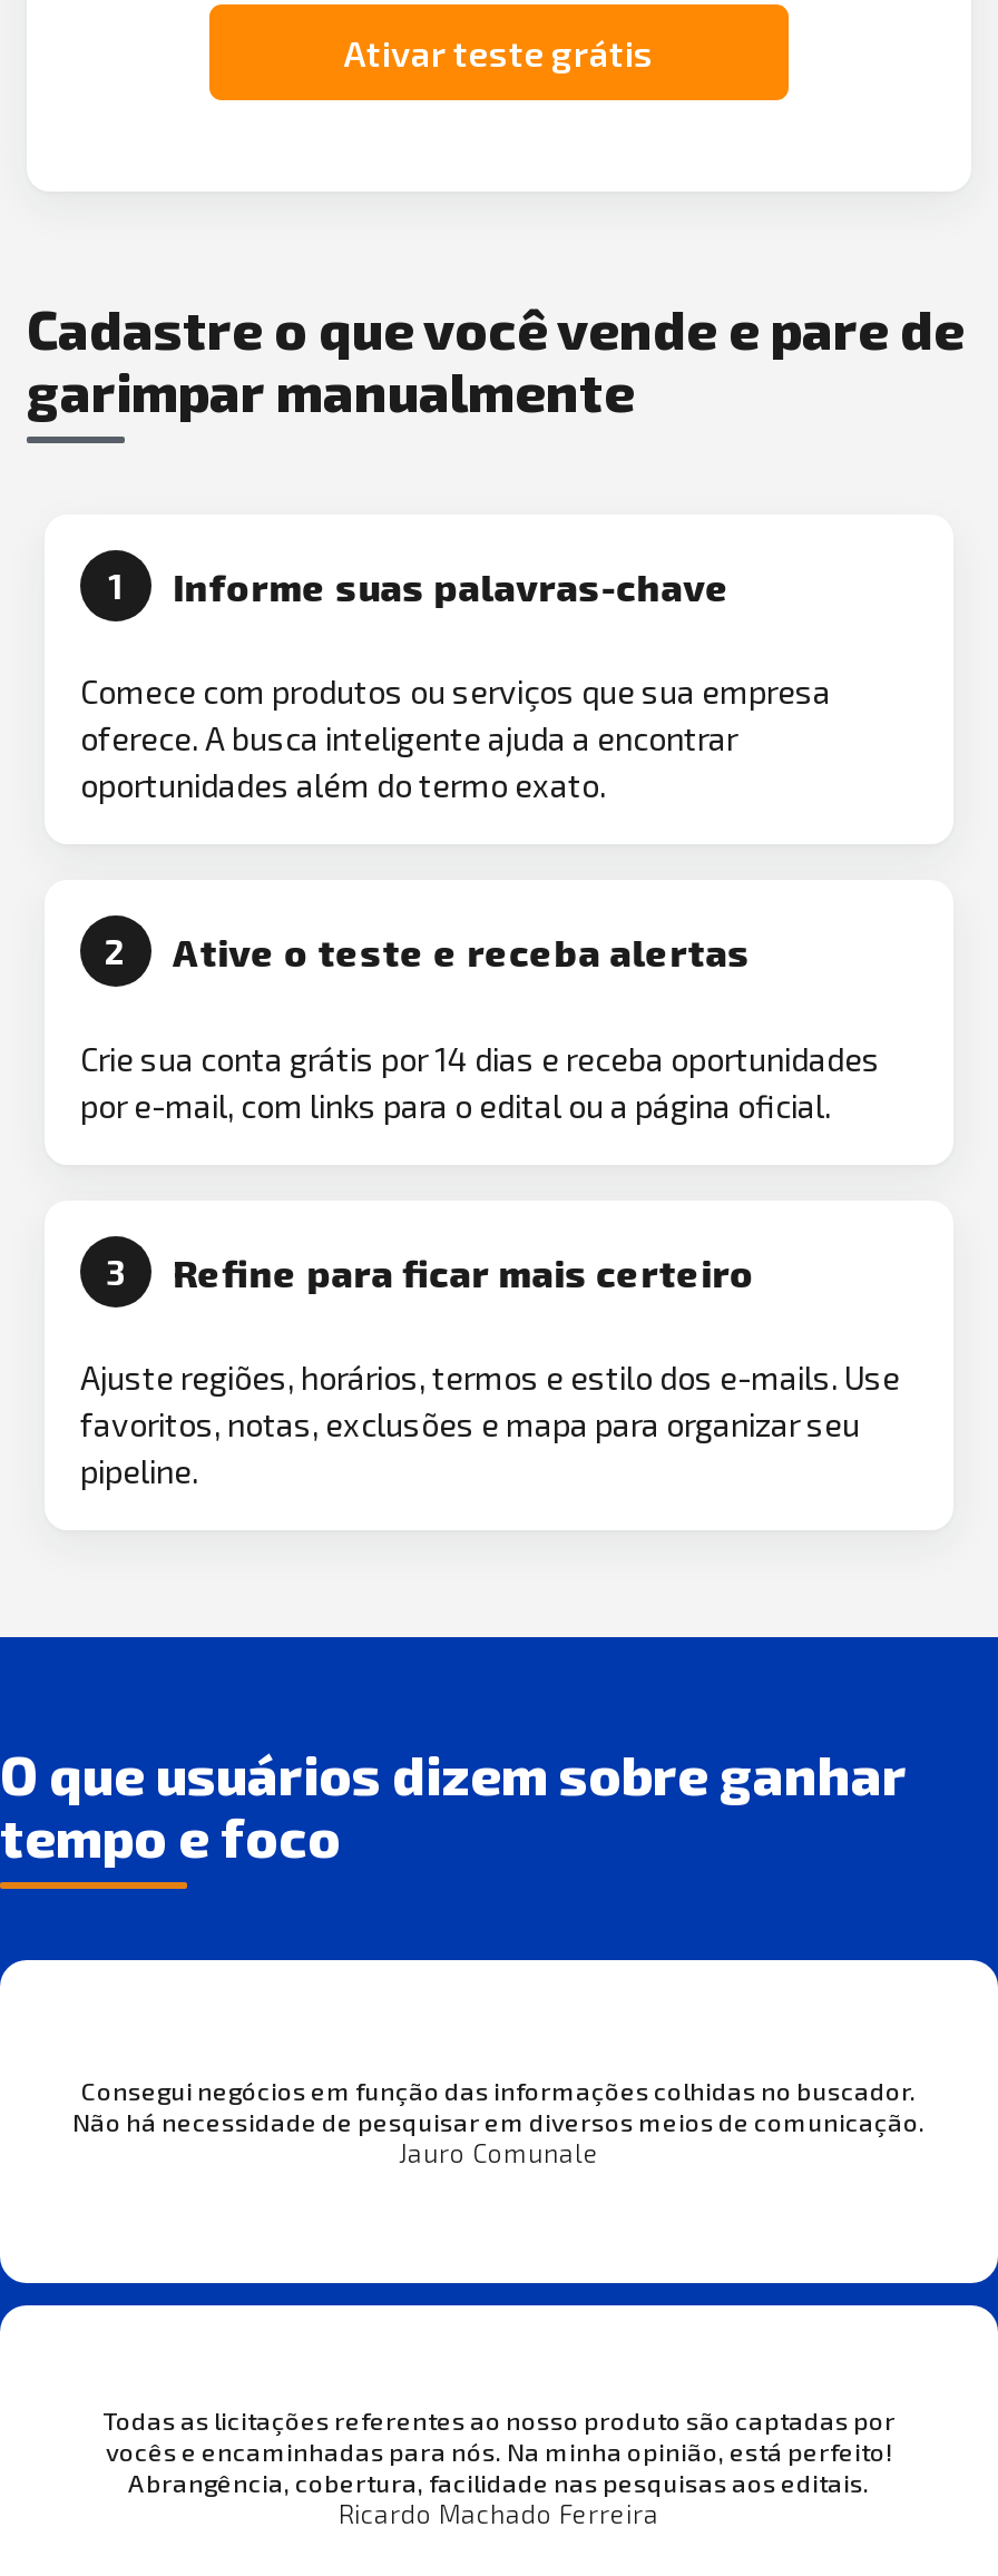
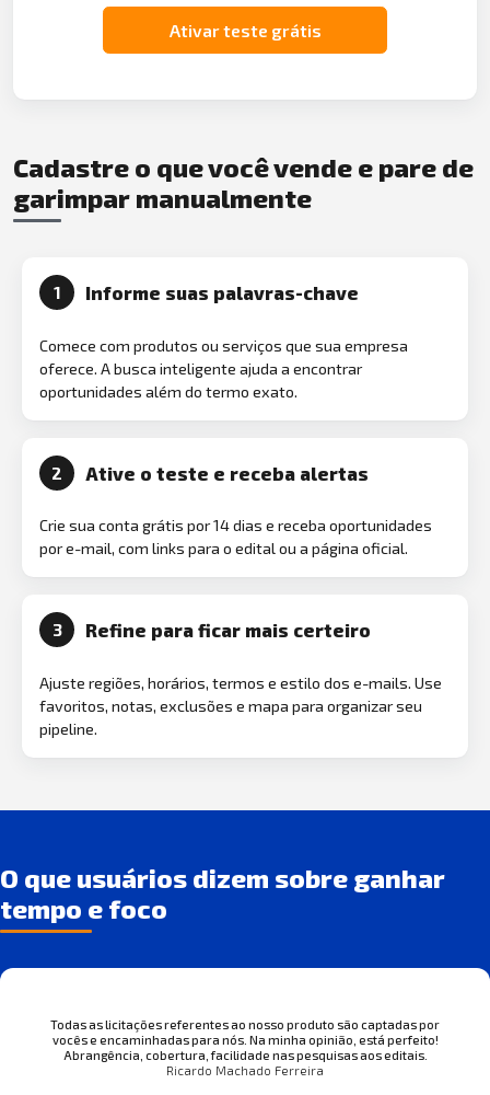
[72,2076,926,2167] Consegui negócios em função das informações colhidas no buscador. | Não há necessidade de pesquisar em diversos meios de comunicação. | Jauro Comunale -> none

